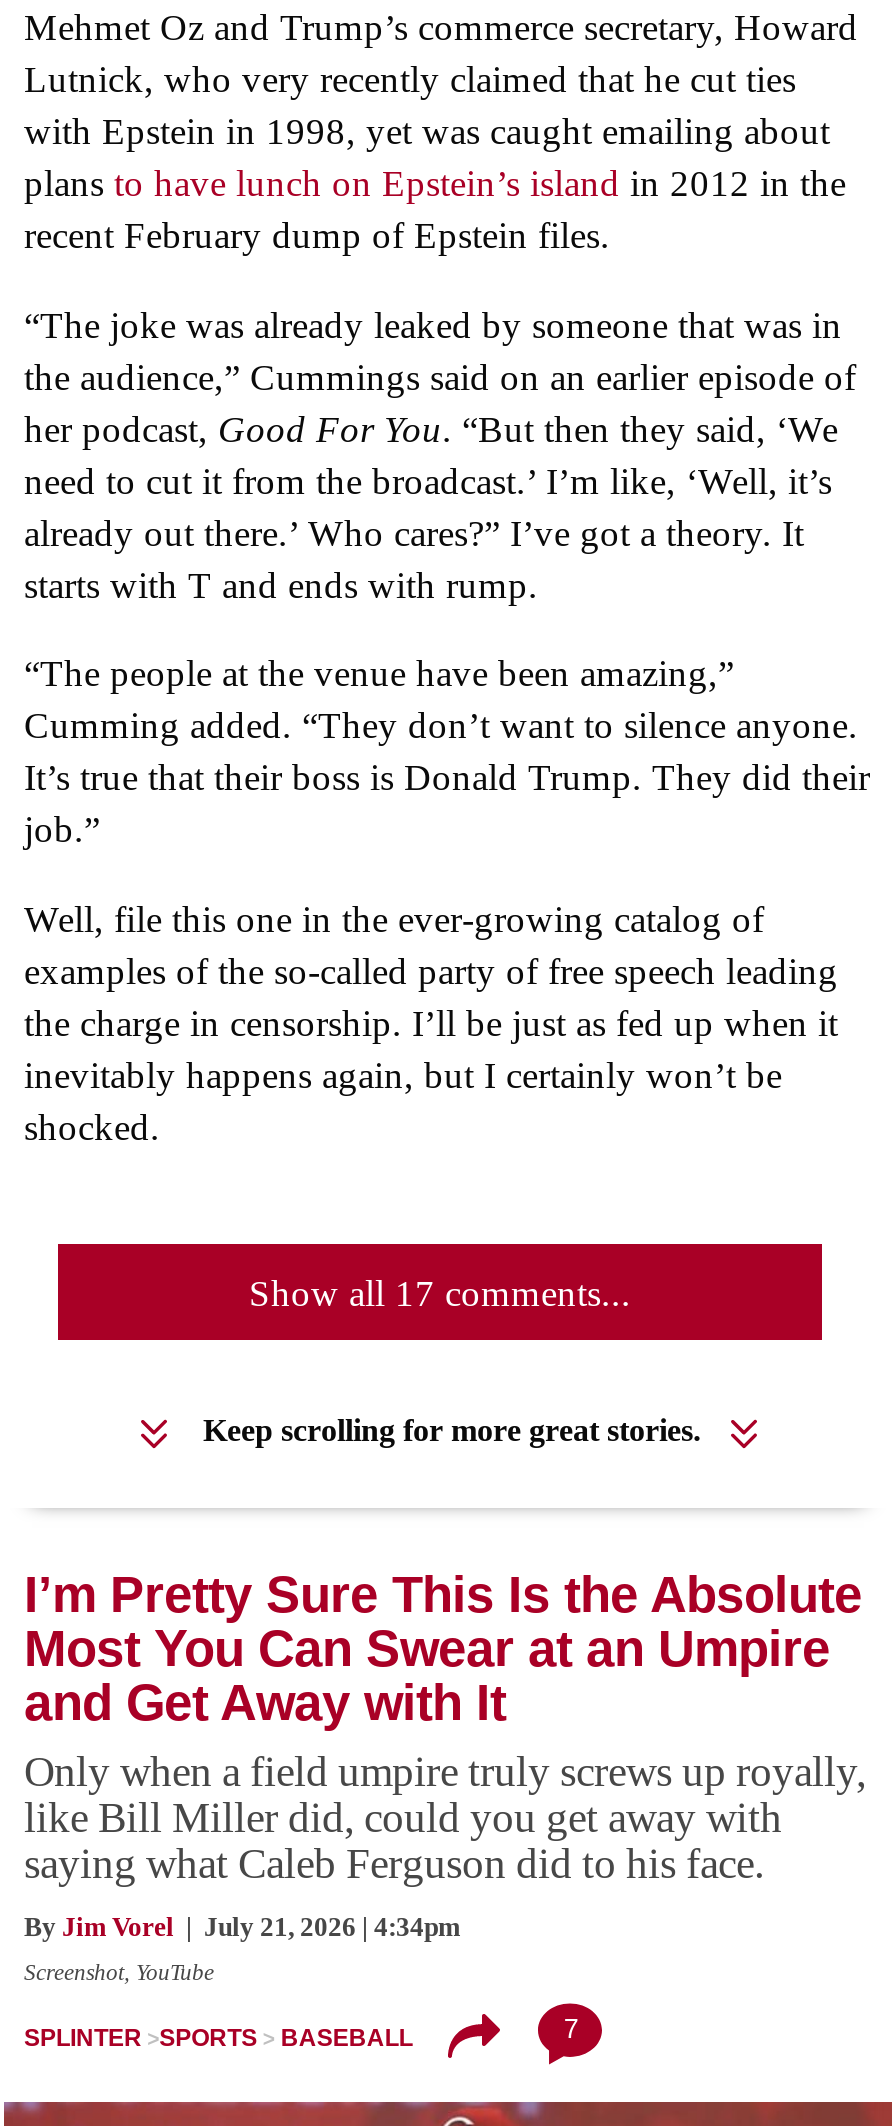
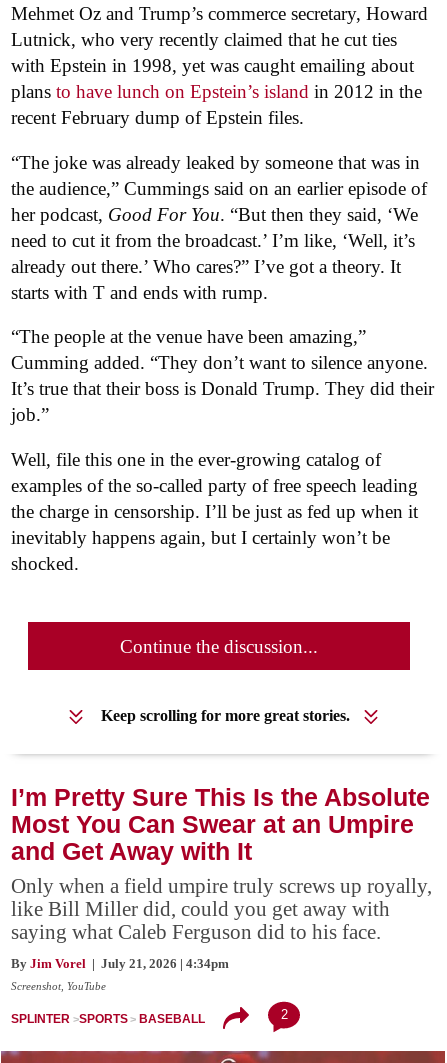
[249,1271,631,1313] Show all 17 comments... -> [120,636,318,657] Continue the discussion...
[564,2014,578,2044] 7 -> [281,1007,288,1022] 2

